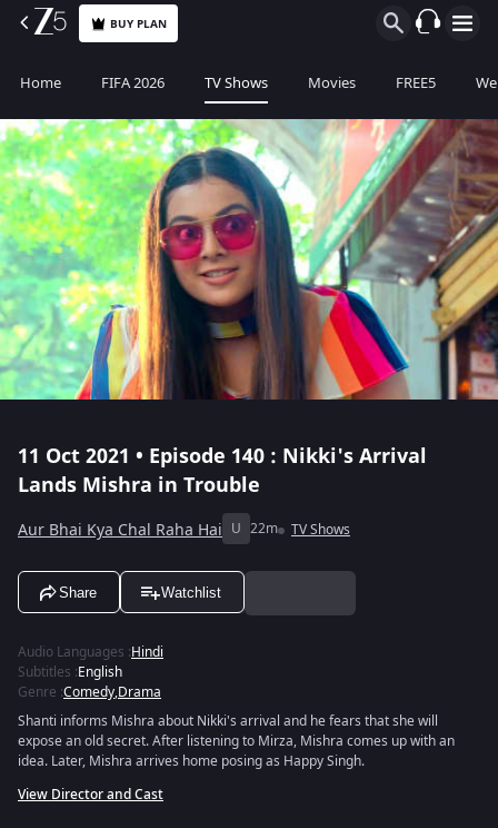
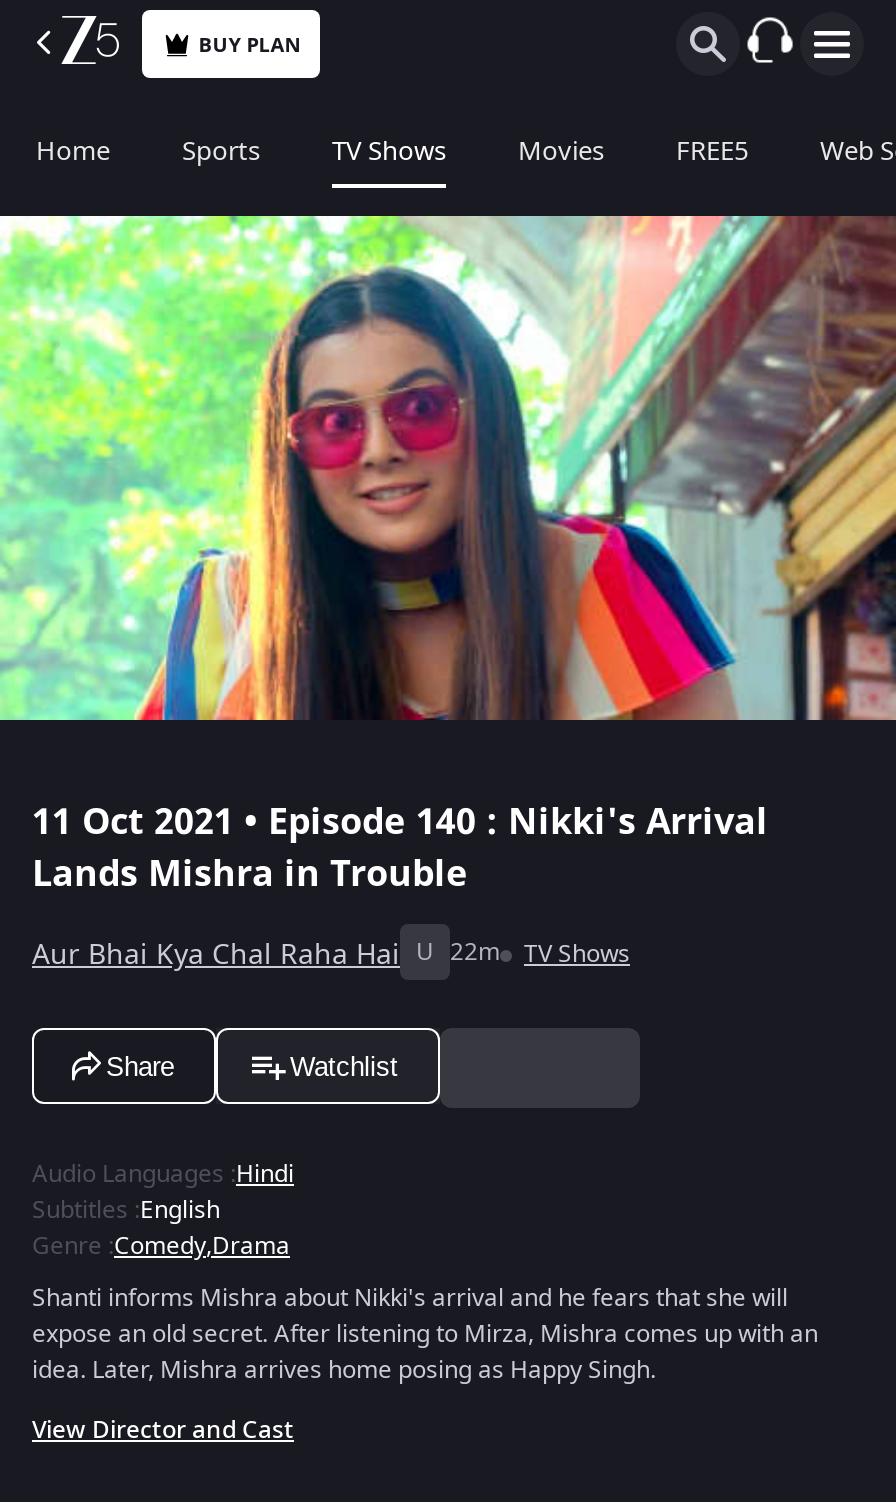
[101,72,165,93] FIFA 2026 -> [182,132,260,170] Sports

